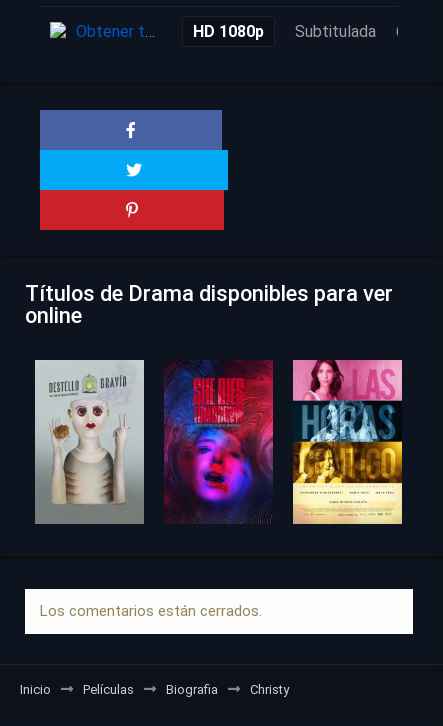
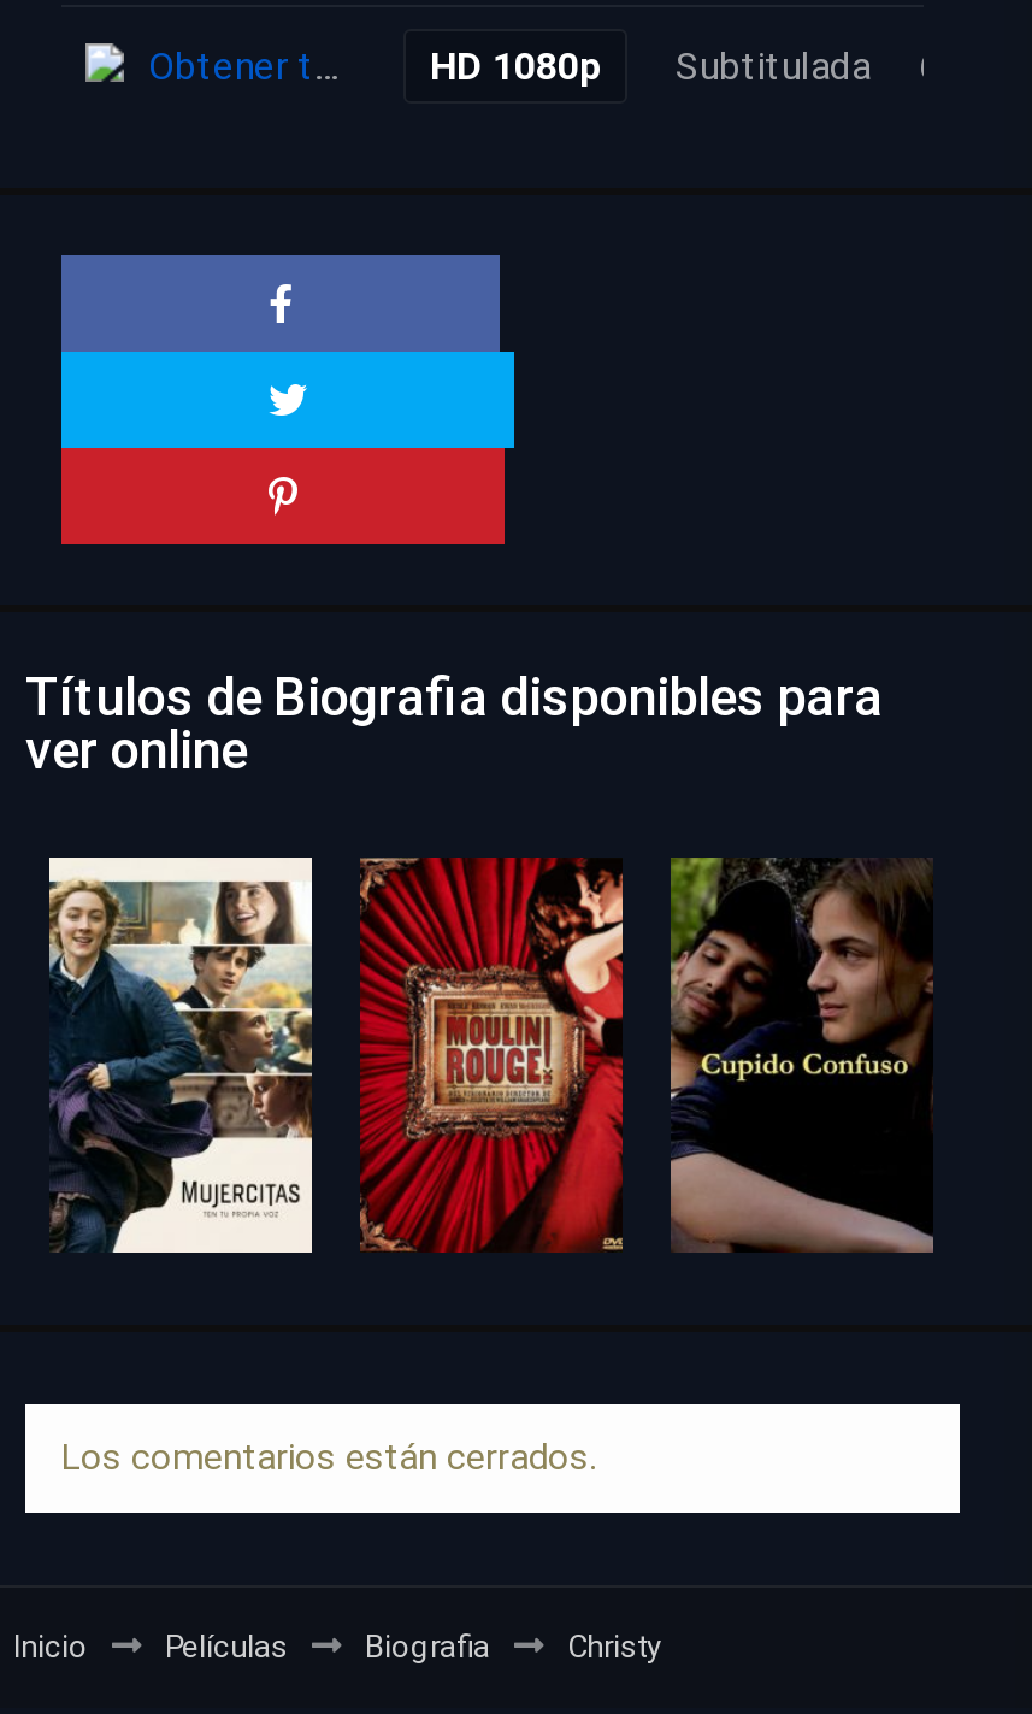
[25,281,393,328] Títulos de Drama disponibles para ver | online -> [25,668,883,781] Títulos de Biografia disponibles para | ver online
[34,360,145,525] [image] -> [47,858,312,1253] [image]
[164,360,274,524] [image] -> [358,855,625,1253] [image]
[292,359,403,525] [image] -> [668,855,933,1253] [image]

